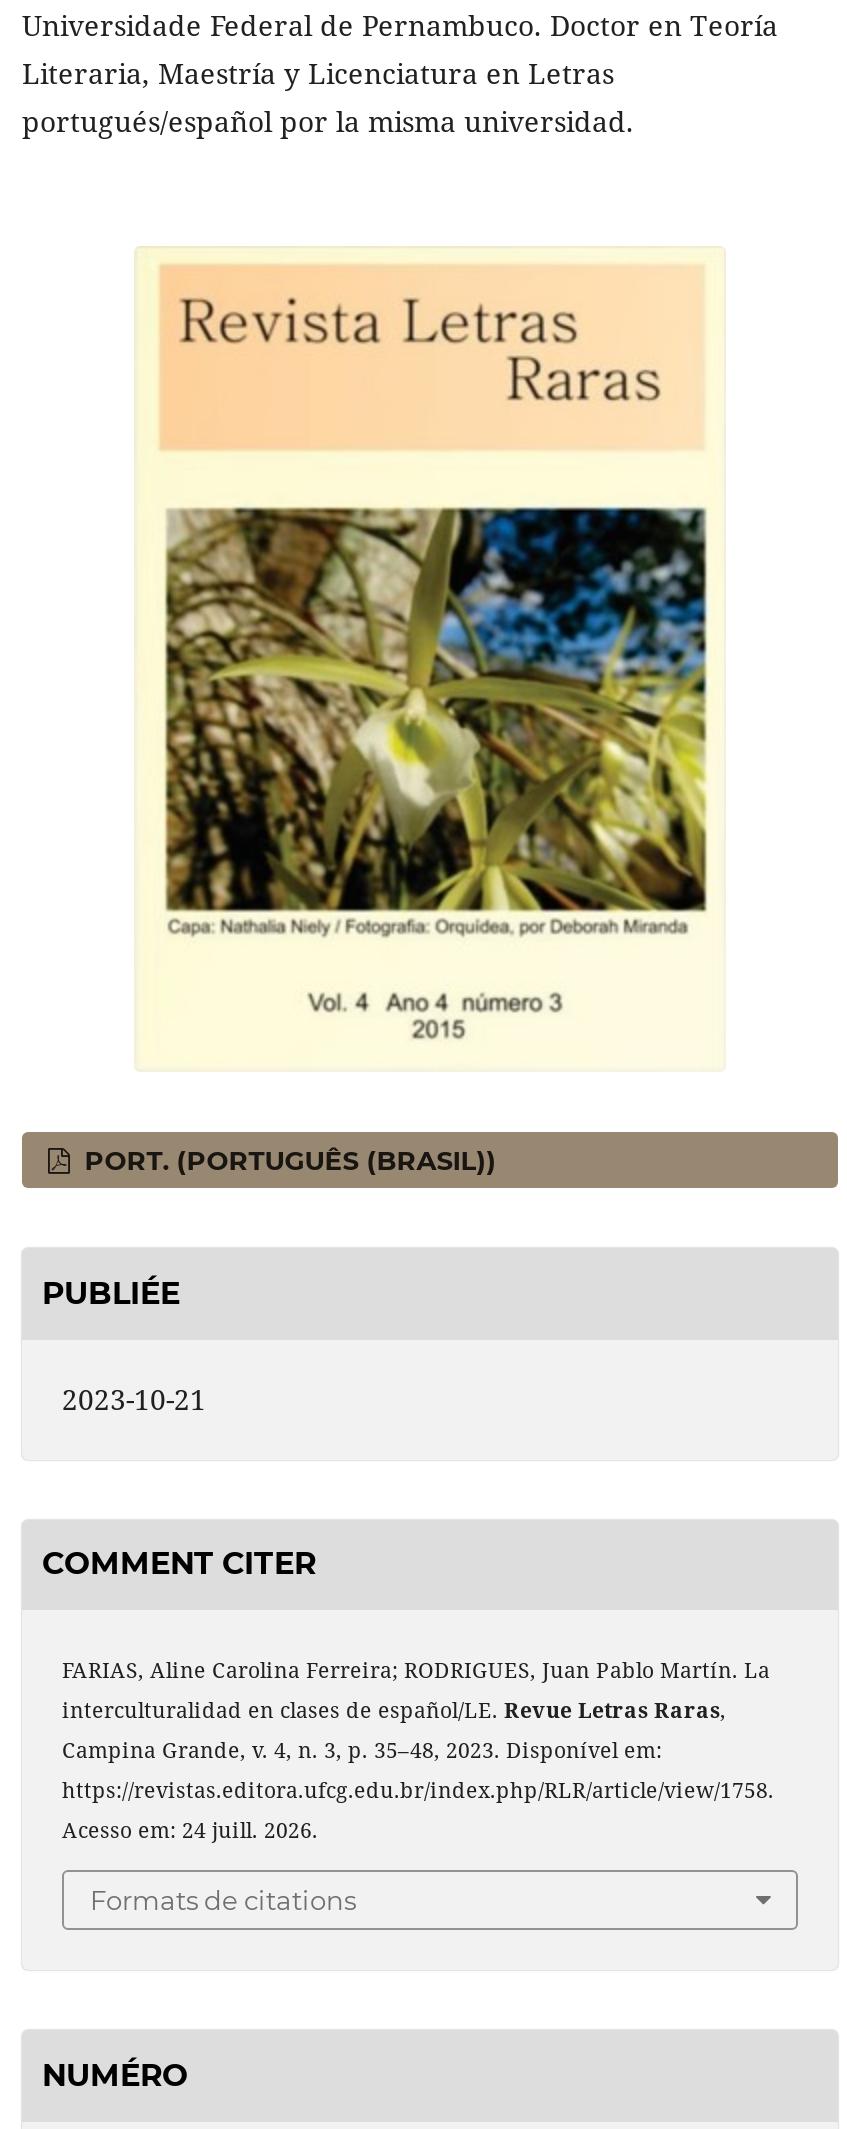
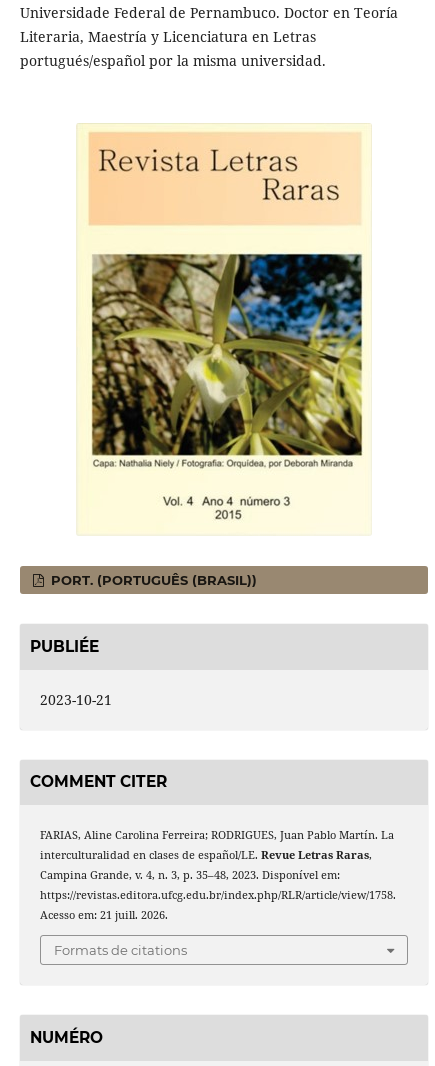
[62,1816,318,1844] Acesso em: 24 juill. 2026. -> [40,908,168,922] Acesso em: 21 juill. 2026.

